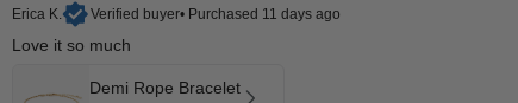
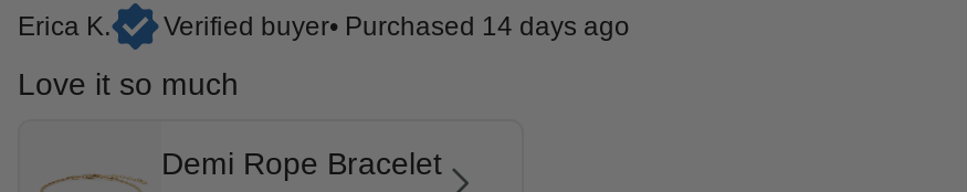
[91,6,341,22] Verified buyer• Purchased 11 days ago -> [164,11,630,41] Verified buyer• Purchased 14 days ago

